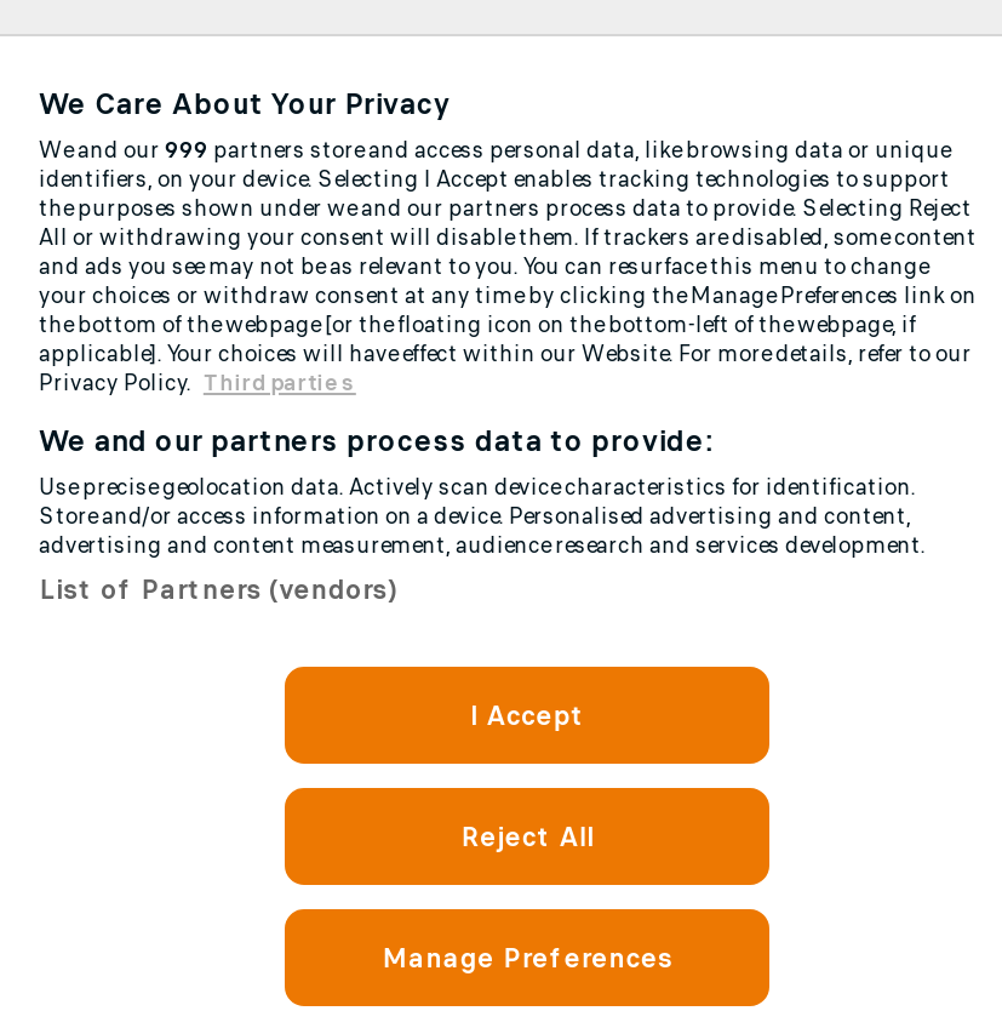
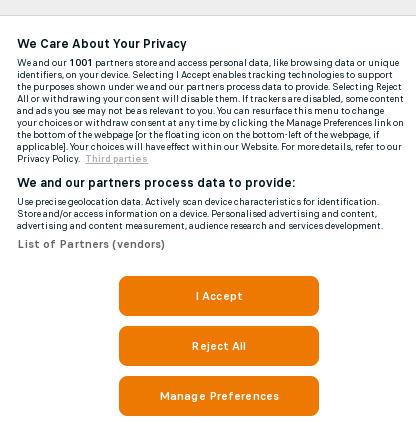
[39,136,950,165] We and our 999 partners store and access personal data, like browsing data or unique -> [17,57,399,69] We and our 1001 partners store and access personal data, like browsing data or unique

